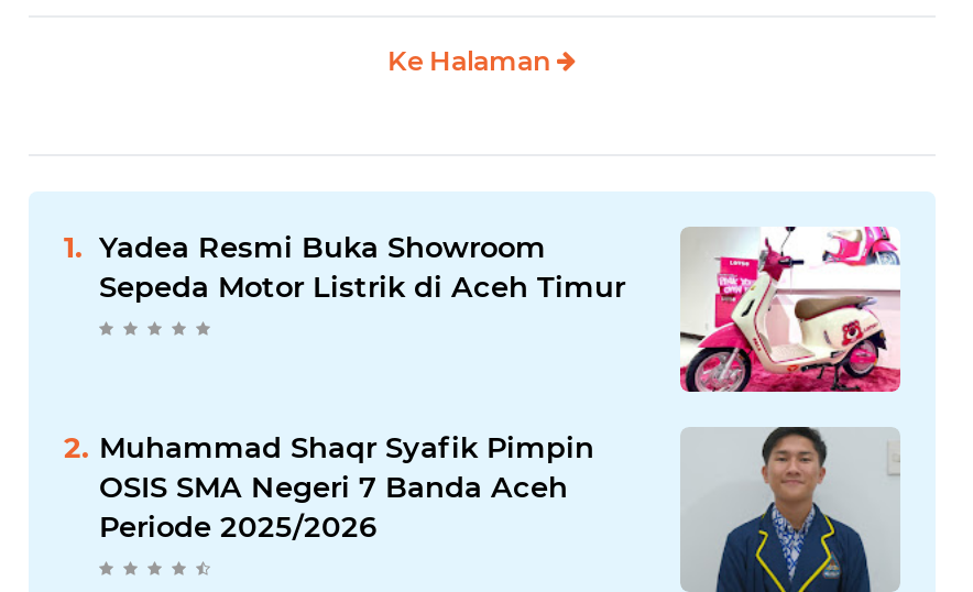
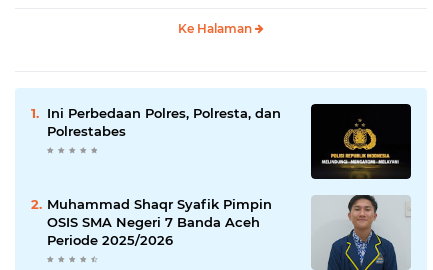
[99,224,903,394] [image] | Yadea Resmi Buka Showroom | Sepeda Motor Listrik di Aceh Timur -> [47,103,412,180] [image] | Ini Perbedaan Polres, Polresta, dan | Polrestabes

